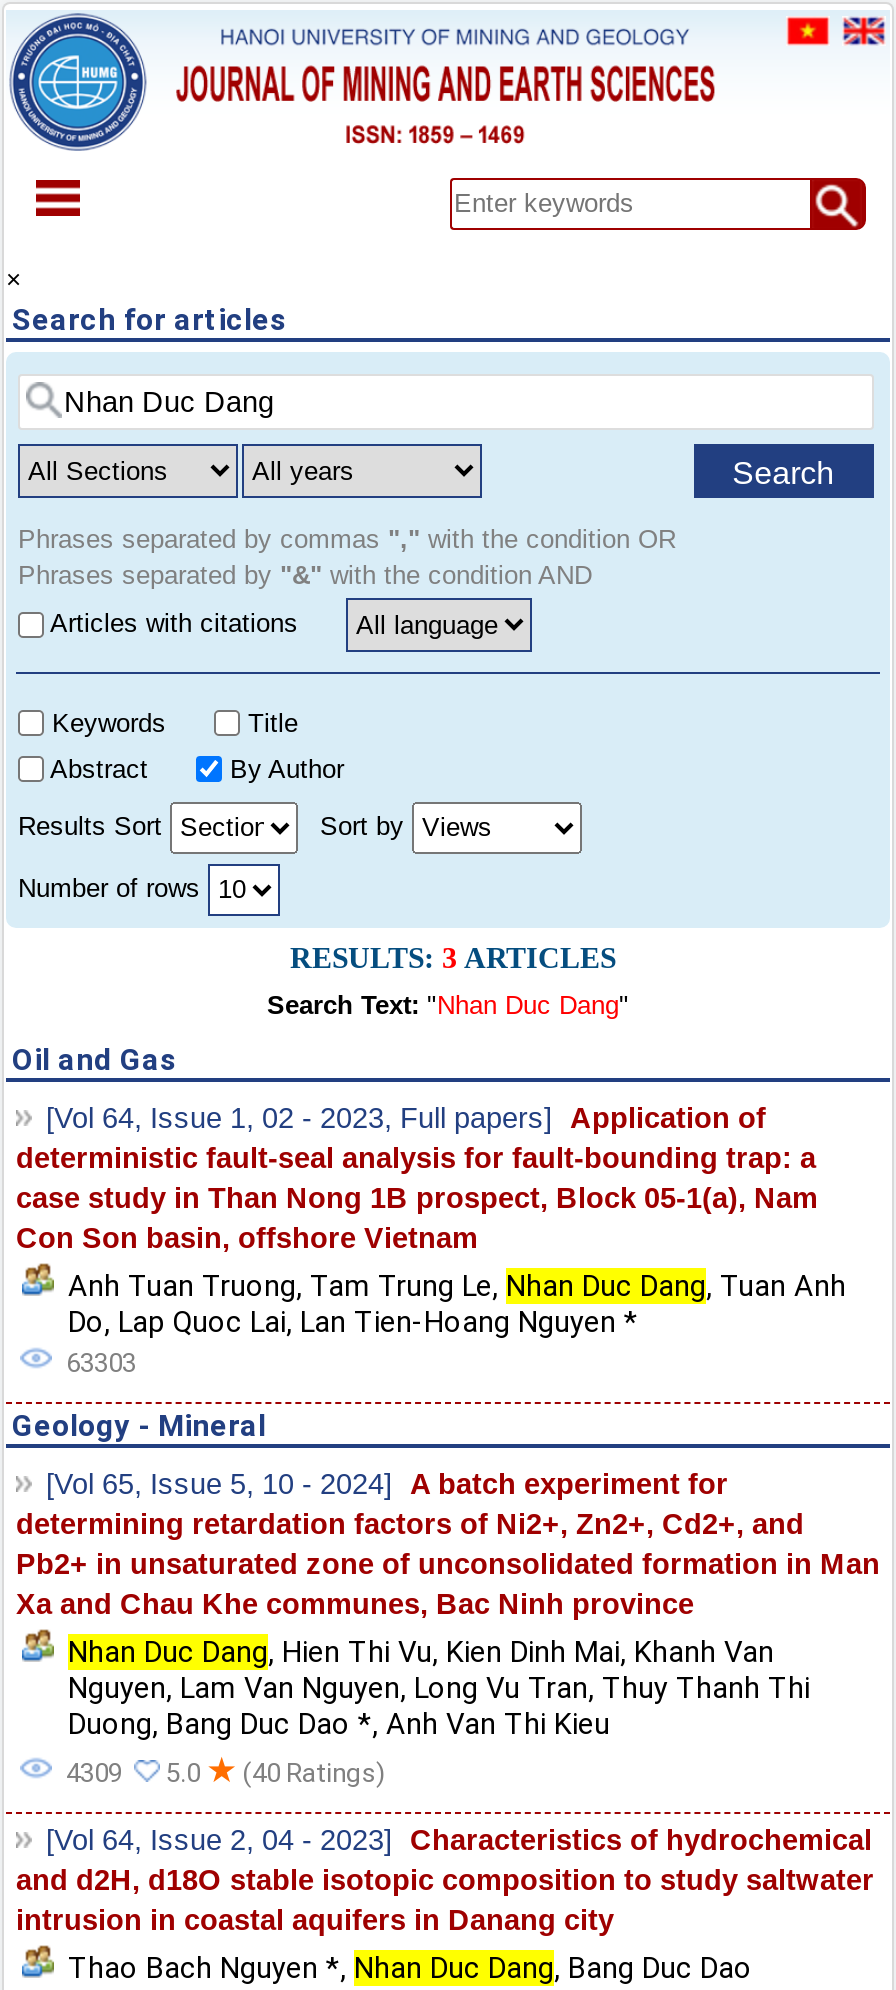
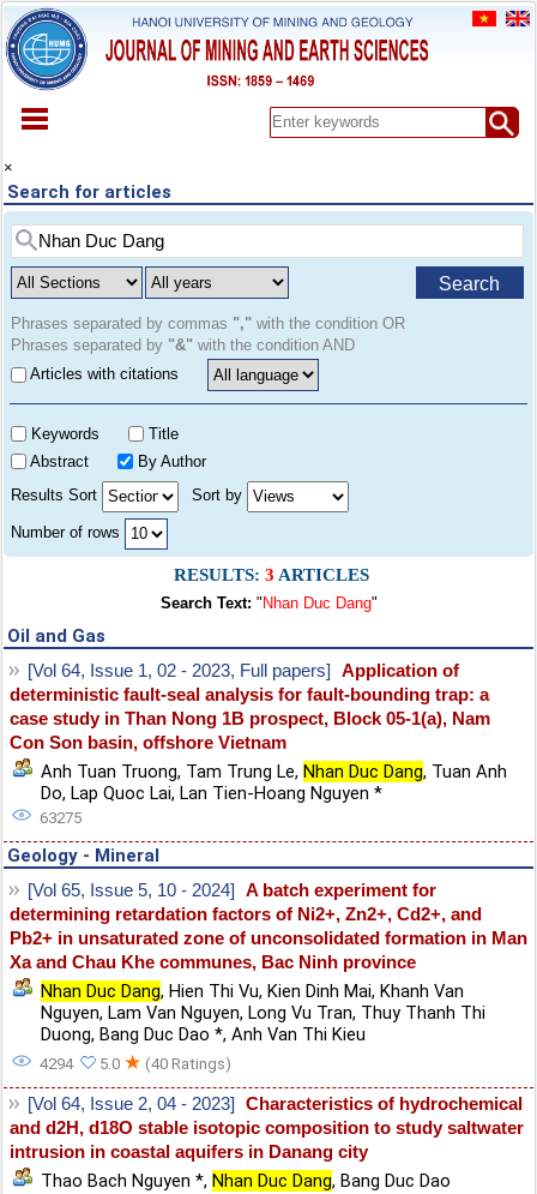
[66,1348,136,1378] 63303 -> [40,809,82,827] 63275
[66,1758,122,1788] 4309 -> [40,1055,73,1073] 4294

